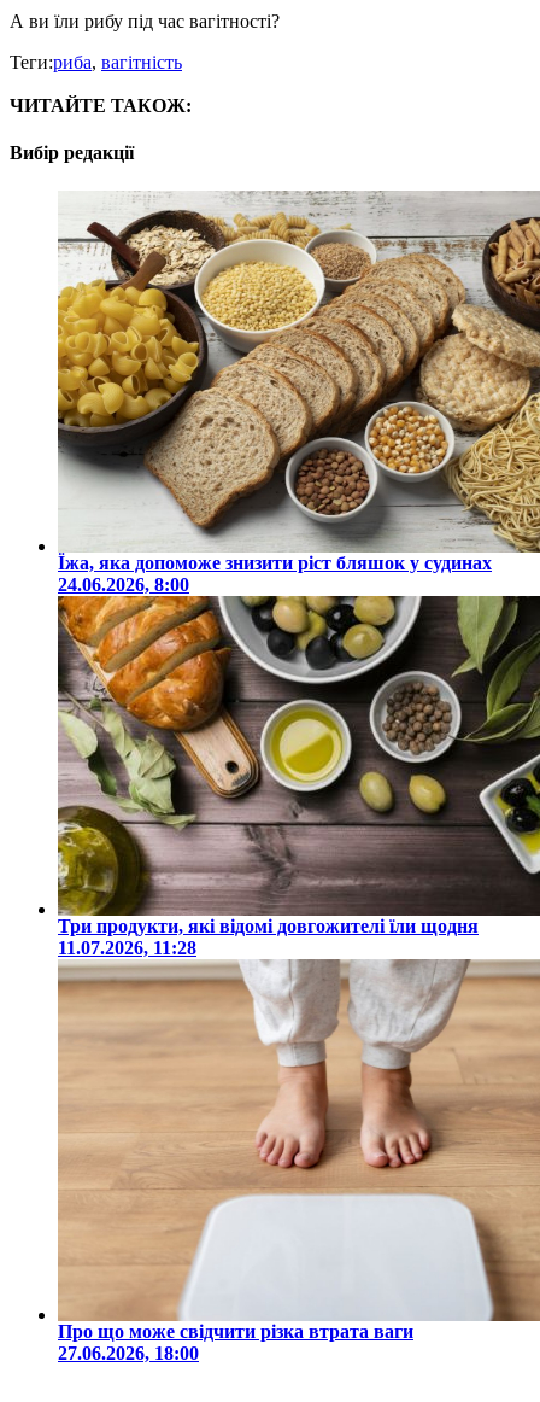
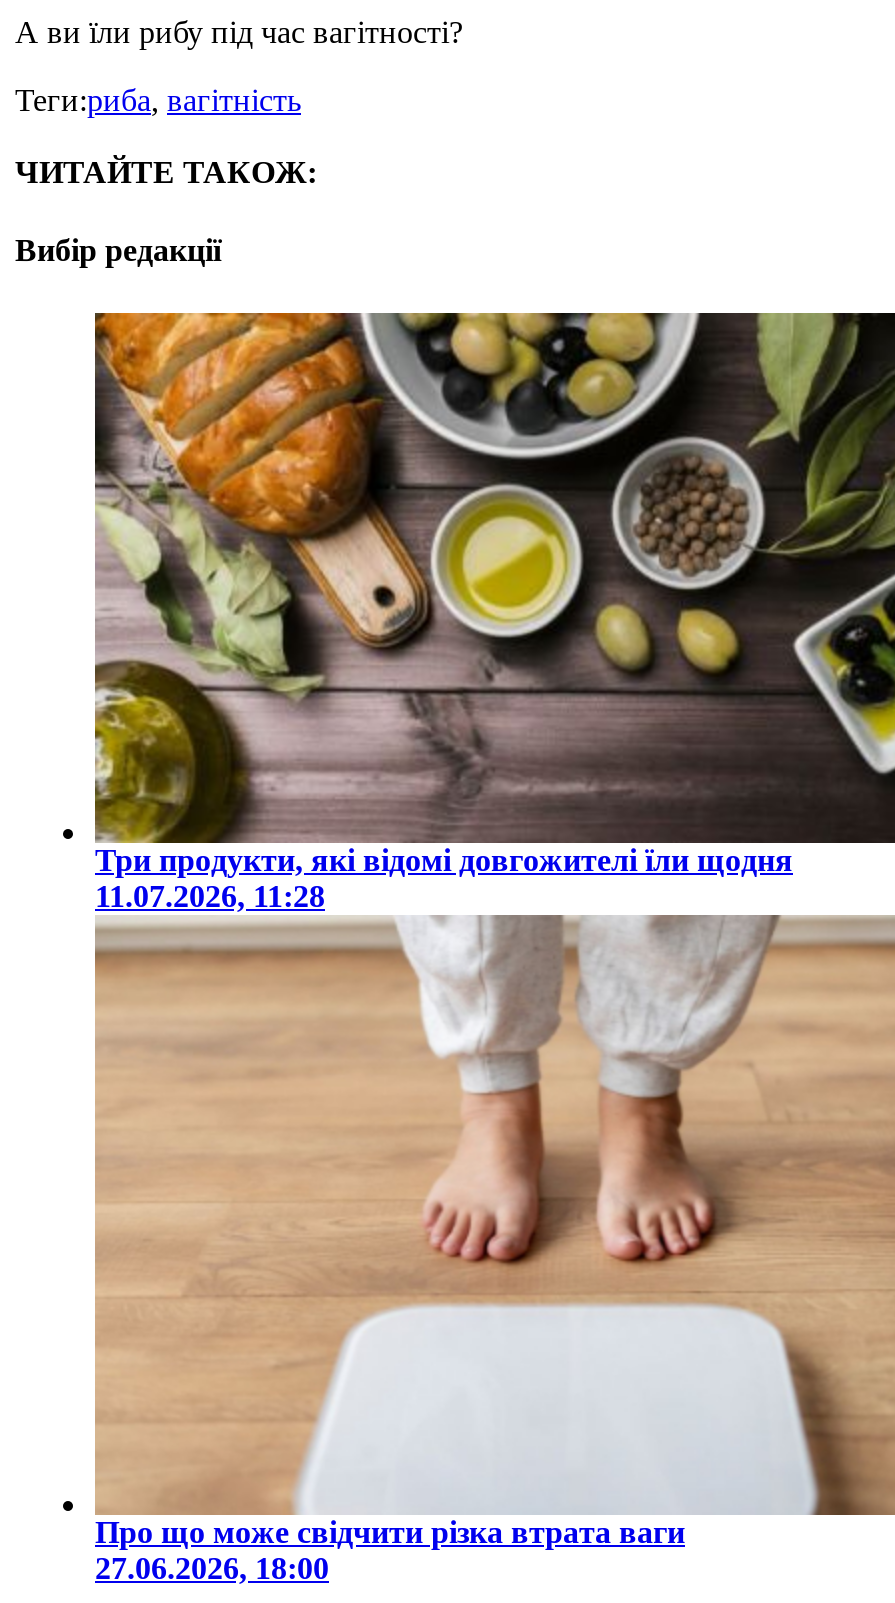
[57,191,536,594] [image] | Їжа, яка допоможе знизити ріст бляшок у судинах | 24.06.2026, 8:00 -> none

